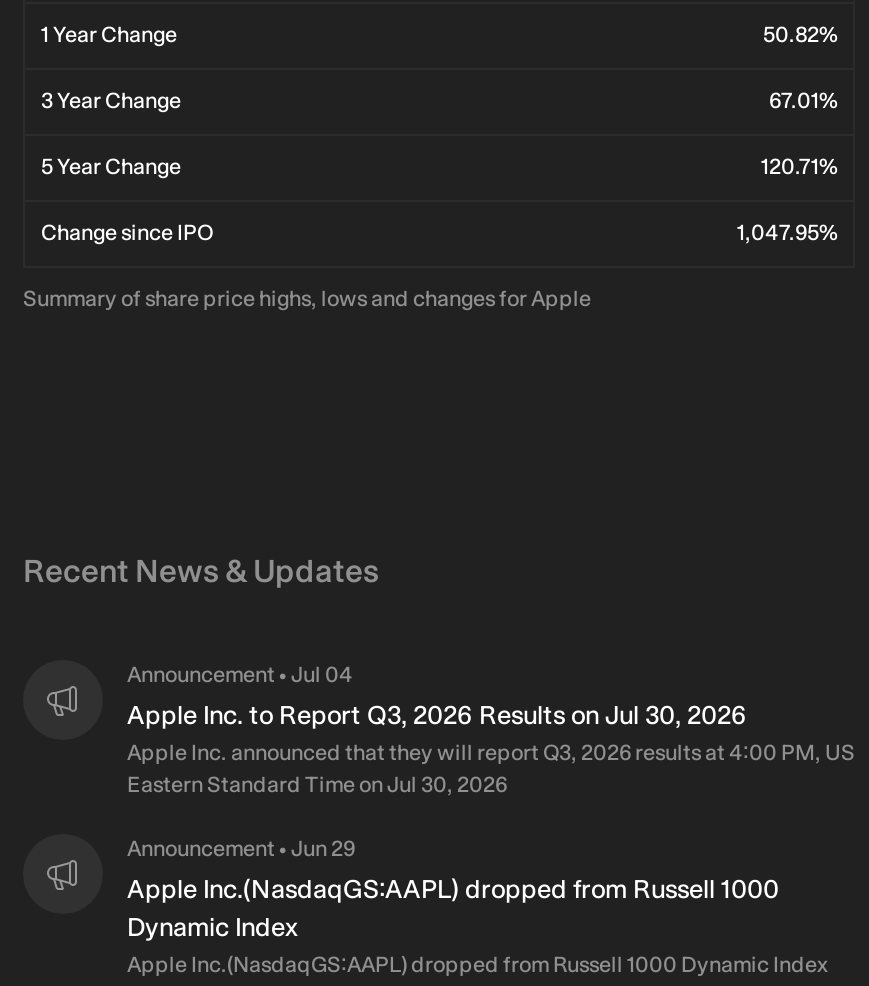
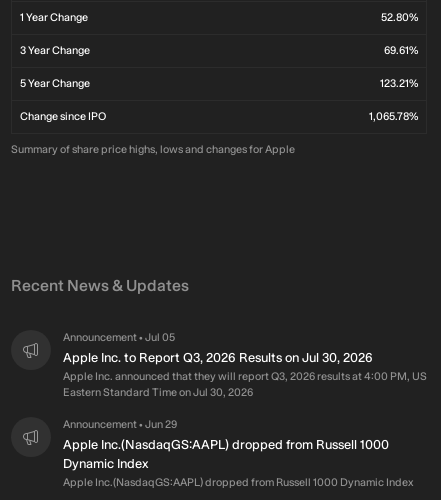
[763,21,837,47] 50.82% -> [381,11,418,24] 52.80%
[769,87,837,113] 67.01% -> [384,44,418,57] 69.61%
[761,153,837,179] 120.71% -> [380,77,418,90] 123.21%
[737,219,837,245] 1,047.95% -> [369,110,418,123] 1,065.78%
[127,661,353,687] Announcement • Jul 04 -> [63,331,175,344] Announcement • Jul 05

